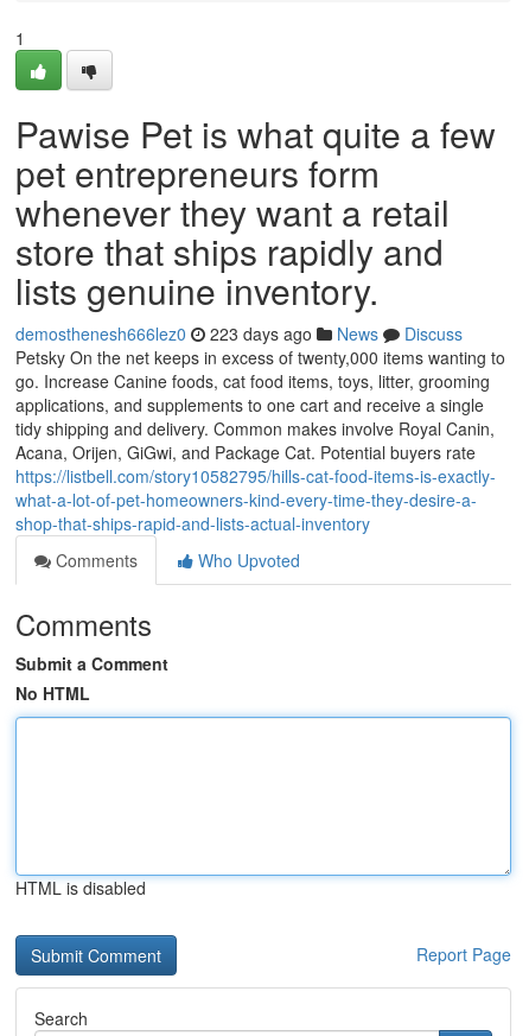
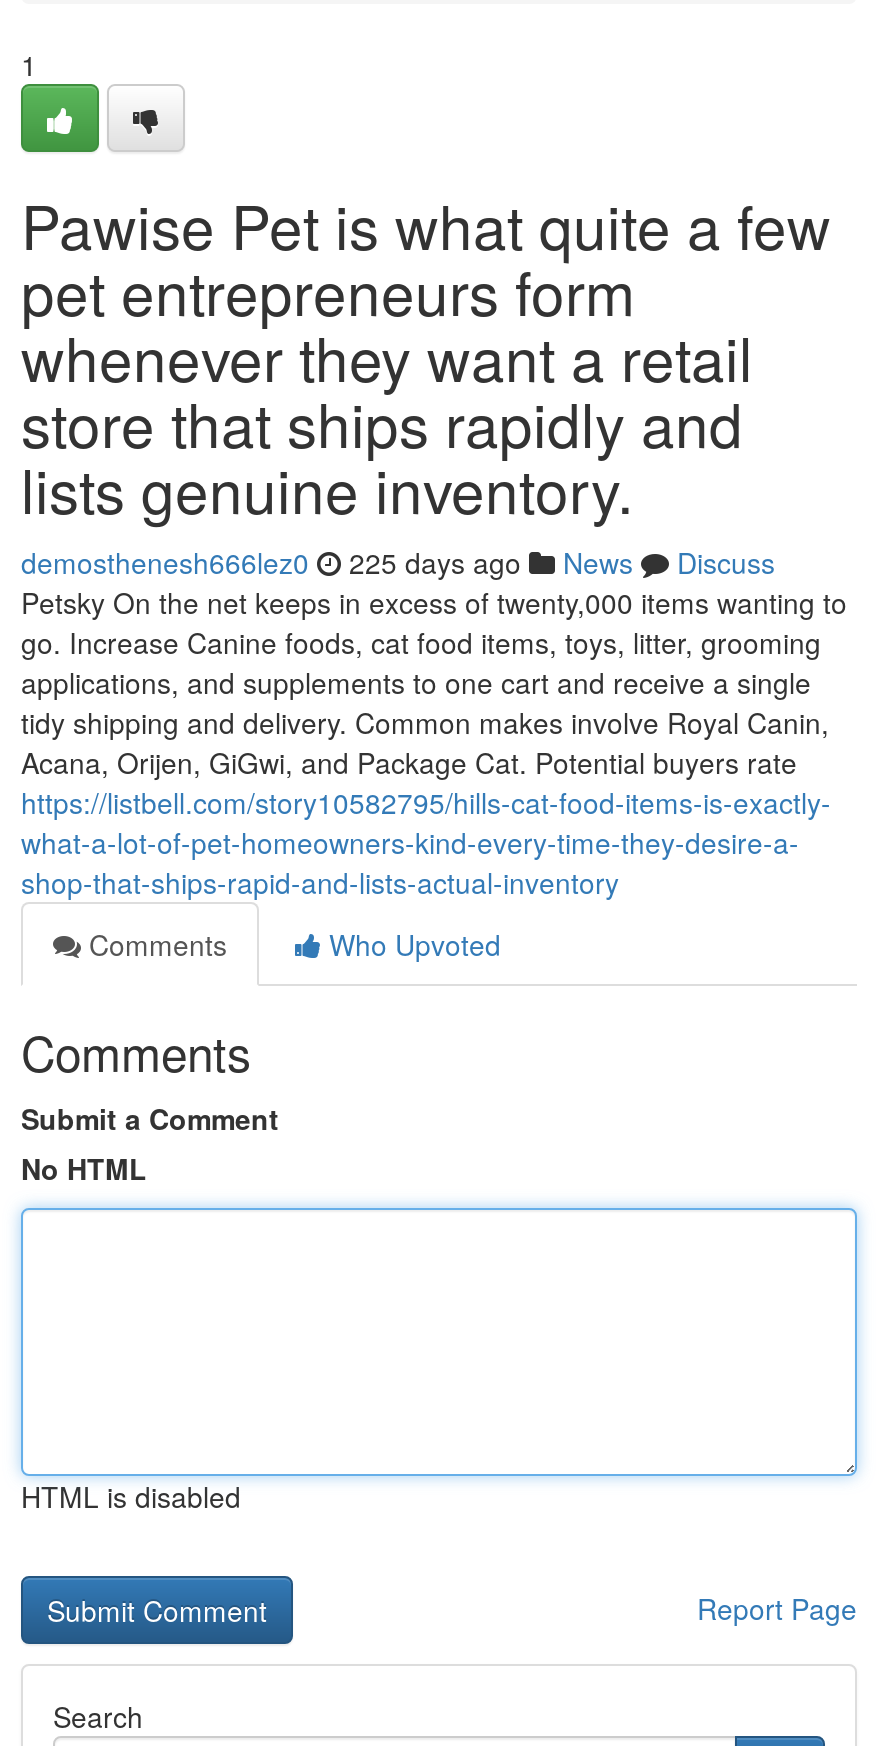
[15,322,463,345] demosthenesh666lez0 223 days ago News Discuss -> [21,542,775,582] demosthenesh666lez0 225 days ago News Discuss

